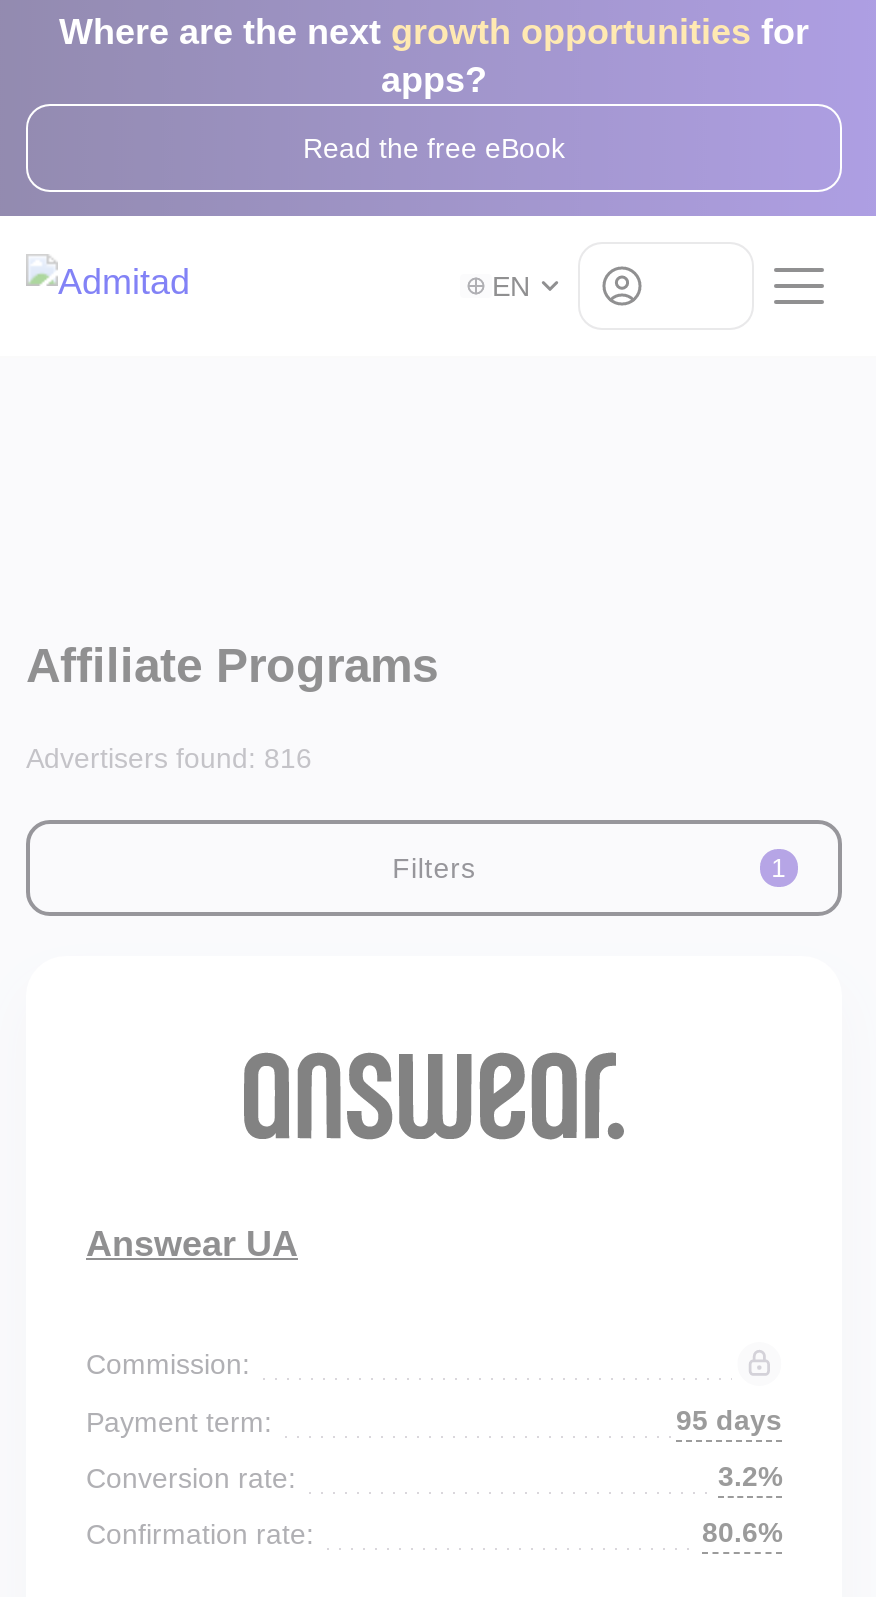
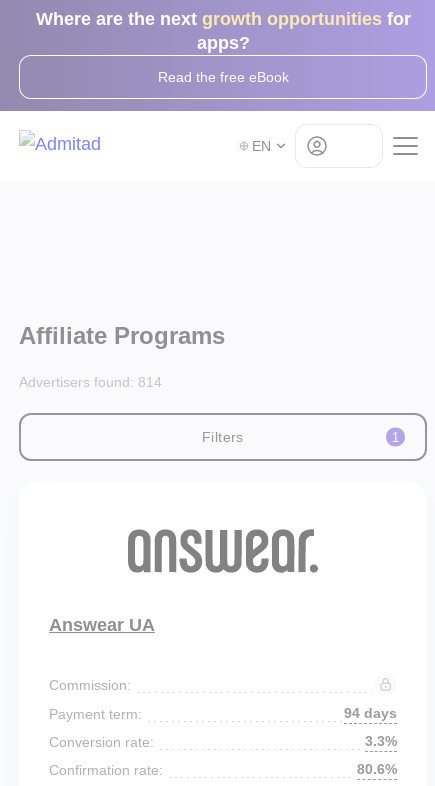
[26,742,312,774] Advertisers found: 816 -> [19,374,162,390] Advertisers found: 814
[676,1404,782,1436] 95 days -> [344,705,397,721] 94 days
[718,1460,782,1492] 3.2% -> [365,733,397,749] 3.3%

